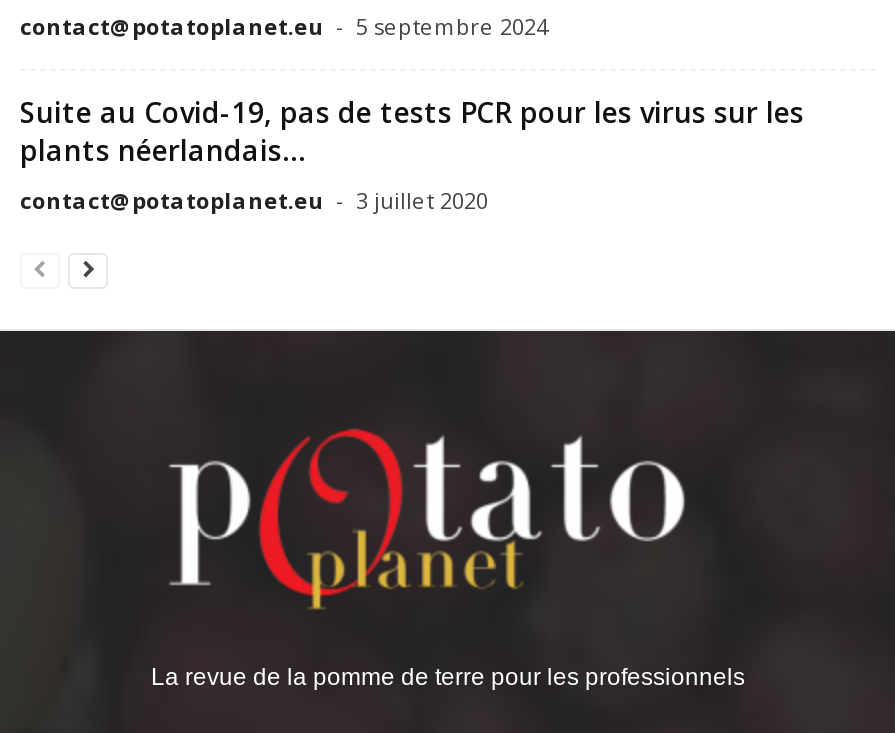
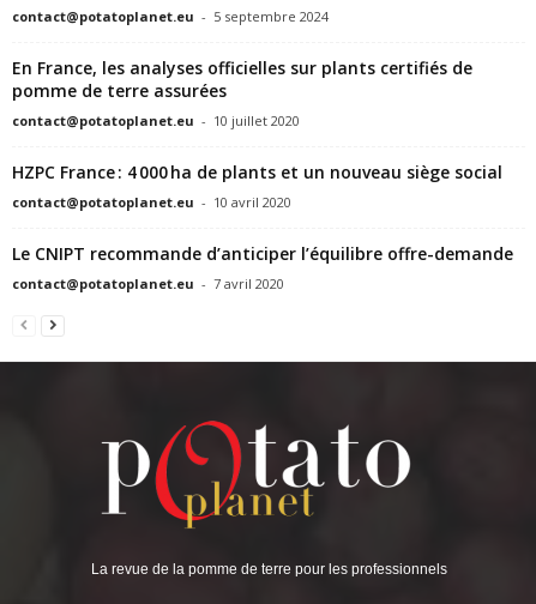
[20,93,804,215] Suite au Covid-19, pas de tests PCR pour les virus sur les | plants néerlandais... | contact@potatoplanet.eu - 3 juillet 2020 -> [12,56,513,292] En France, les analyses officielles sur plants certifiés de | pomme de terre assurées | contact@potatoplanet.eu - 10 juillet 2020 | HZPC France : 4 000 ha de plants et un nouveau siège social | contact@potatoplanet.eu - 10 avril 2020 | Le CNIPT recommande d’anticiper l’équilibre offre-demande | contact@potatoplanet.eu - 7 avril 2020

